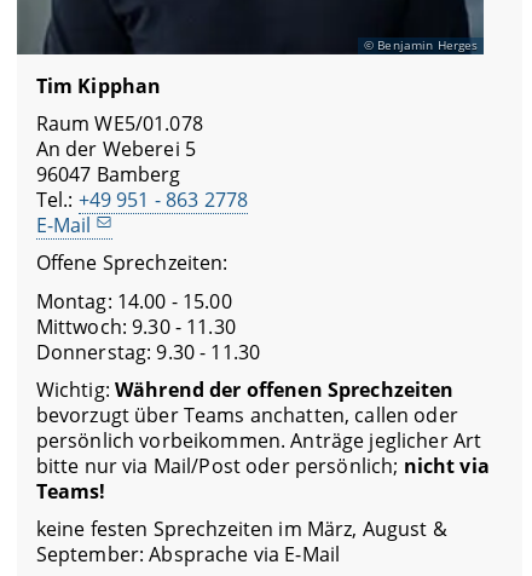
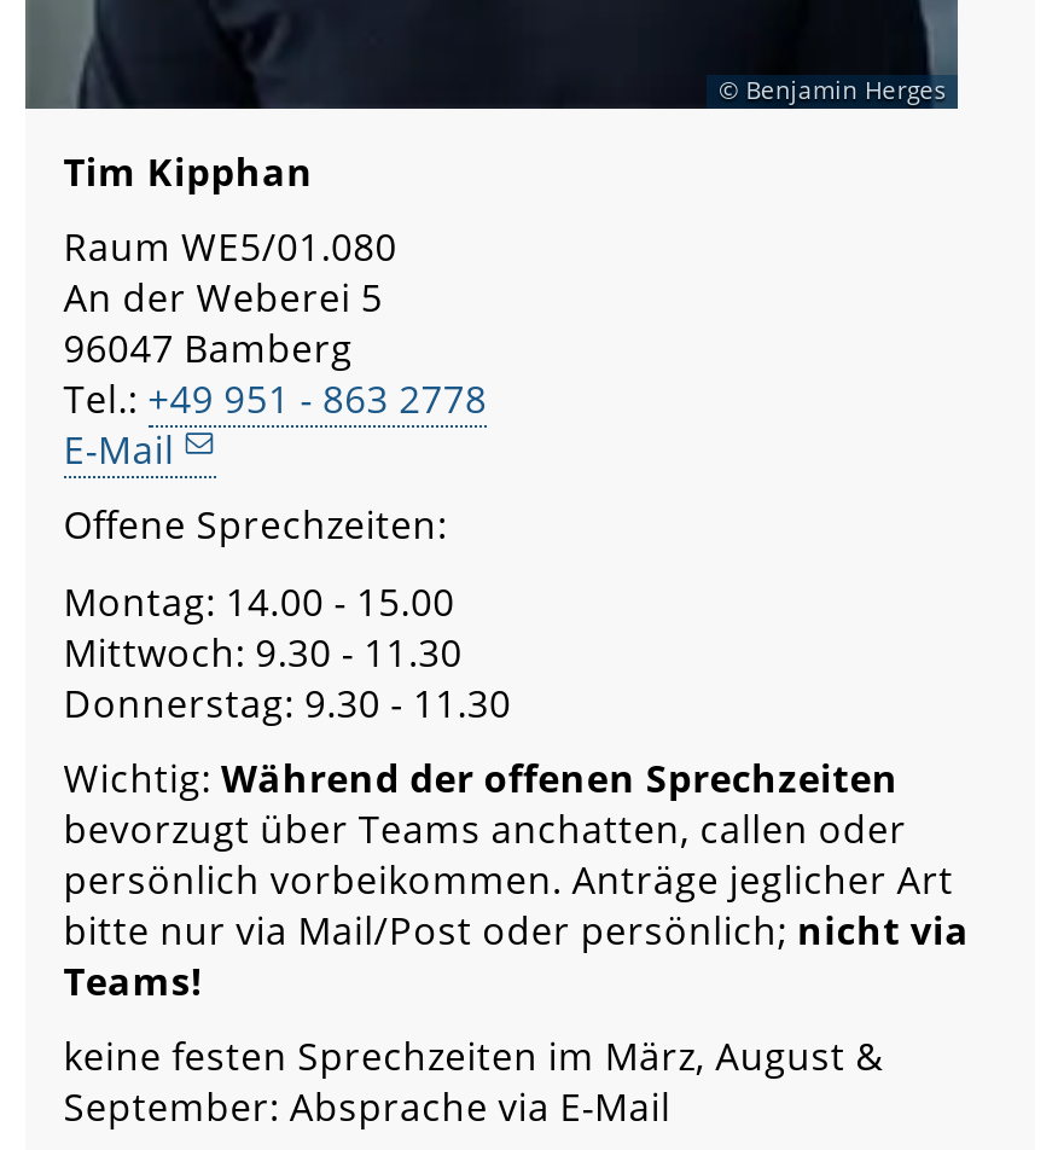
[36,110,203,137] Raum WE5/01.078 -> [64,220,397,273] Raum WE5/01.080

